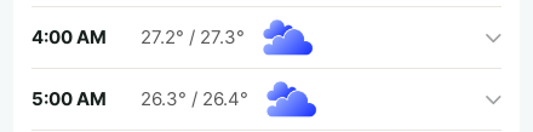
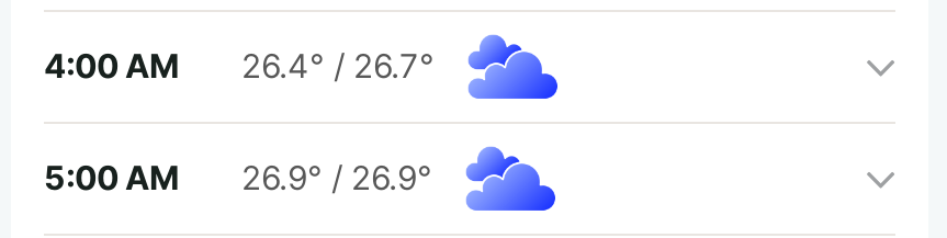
[31,25,245,48] 4:00 AM 27.2° / 27.3° -> [44,45,435,87] 4:00 AM 26.4° / 26.7°
[31,87,248,110] 5:00 AM 26.3° / 26.4° -> [44,157,432,199] 5:00 AM 26.9° / 26.9°

